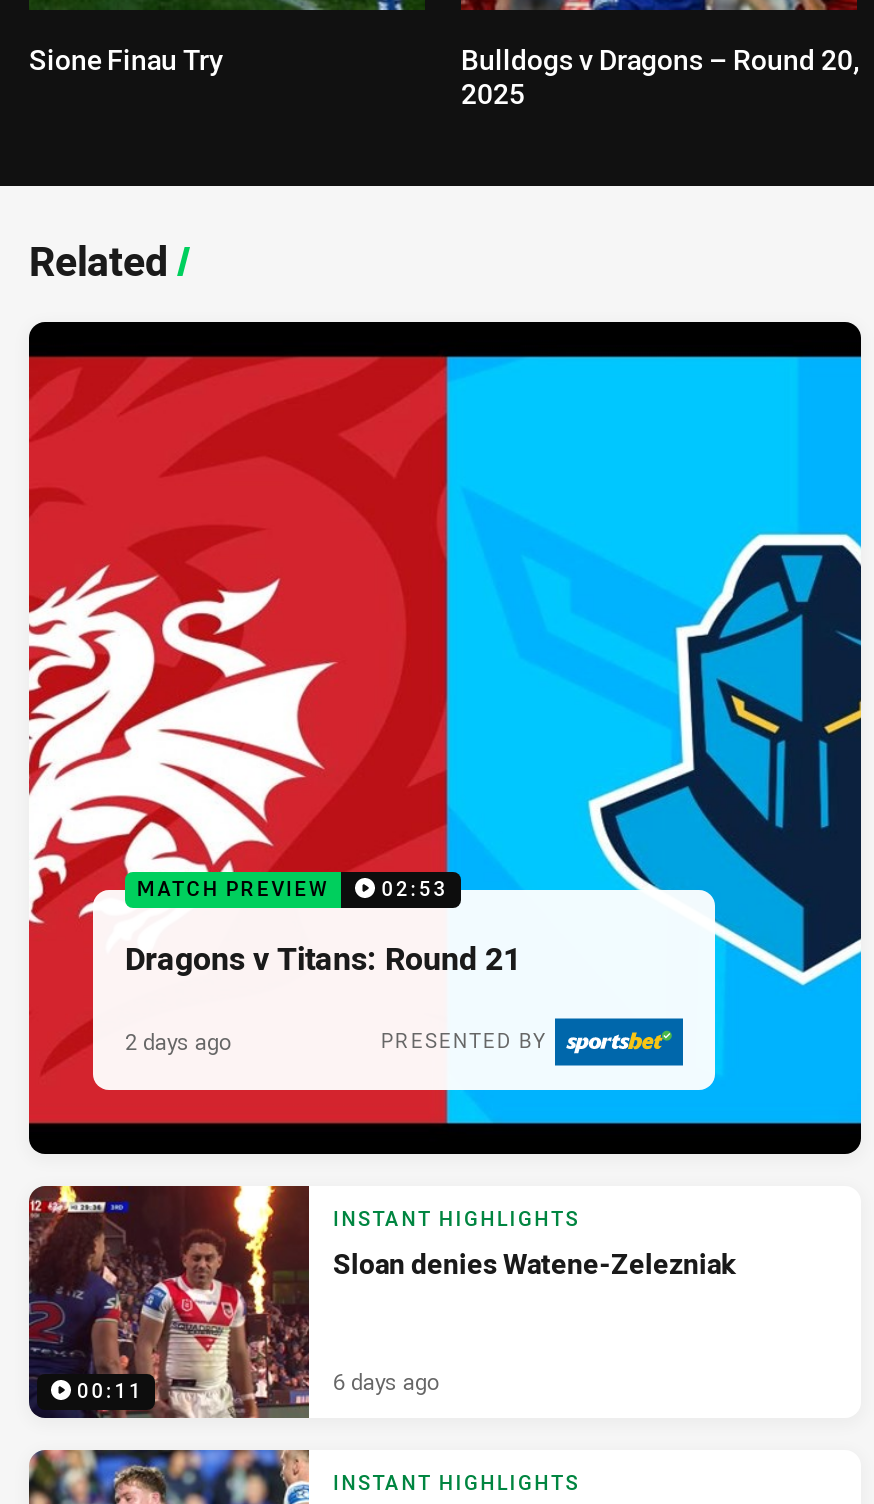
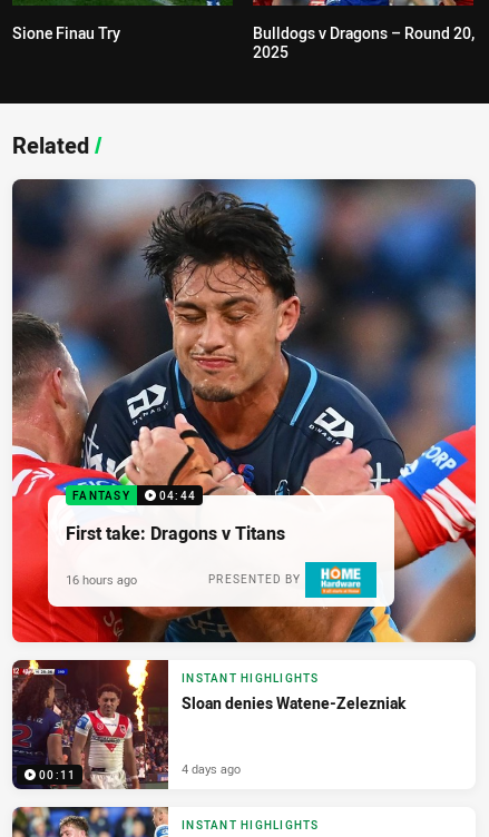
[27,320,863,1156] [image] | MATCH PREVIEW | 02:53 -> [11,178,477,643] [image] | FANTASY | 04:44
[125,936,521,980] Dragons v Titans: Round 21 -> [66,521,285,545] First take: Dragons v Titans
[125,1026,231,1056] 2 days ago -> [66,571,137,587] 16 hours ago
[333,1366,439,1396] 6 days ago -> [182,760,241,777] 4 days ago

